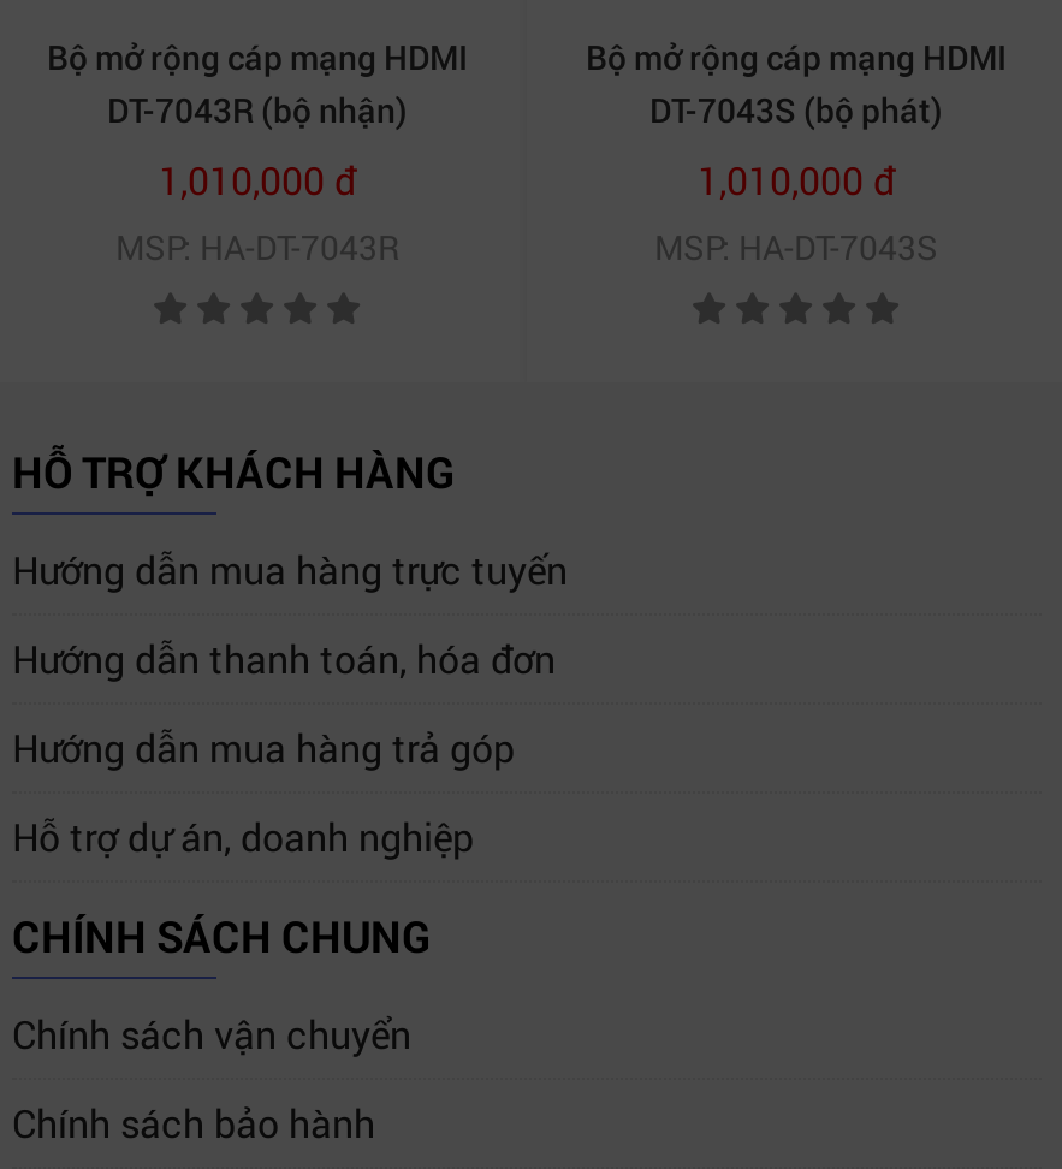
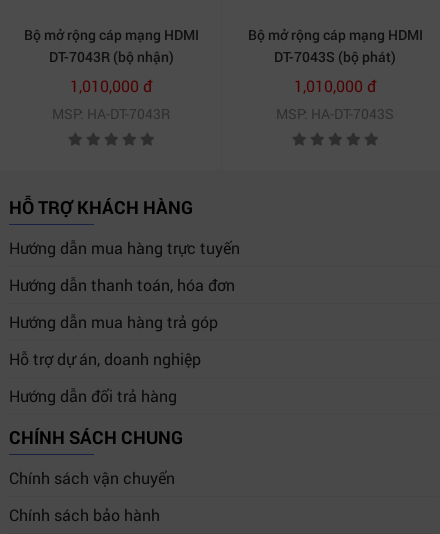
none -> [9,385,177,406] Hướng dẫn đổi trả hàng

